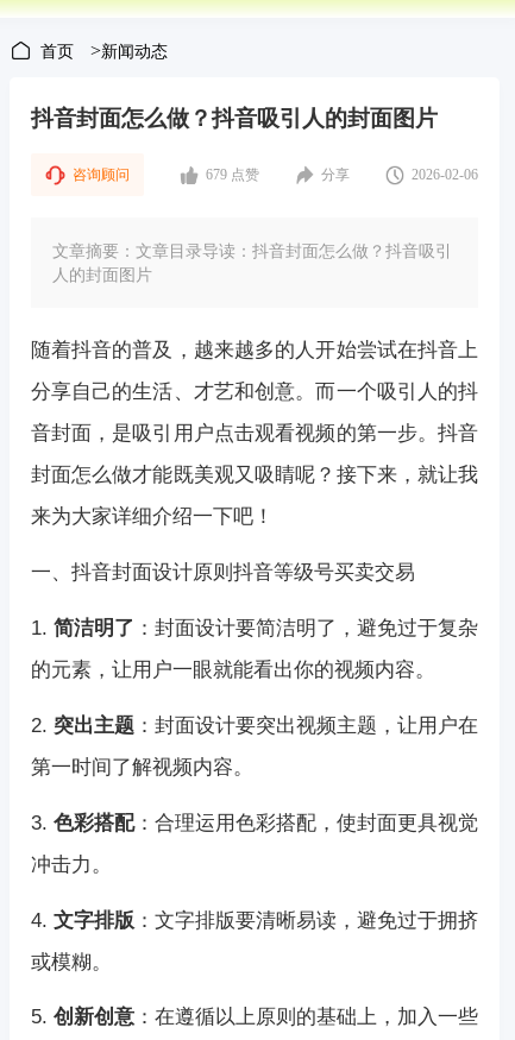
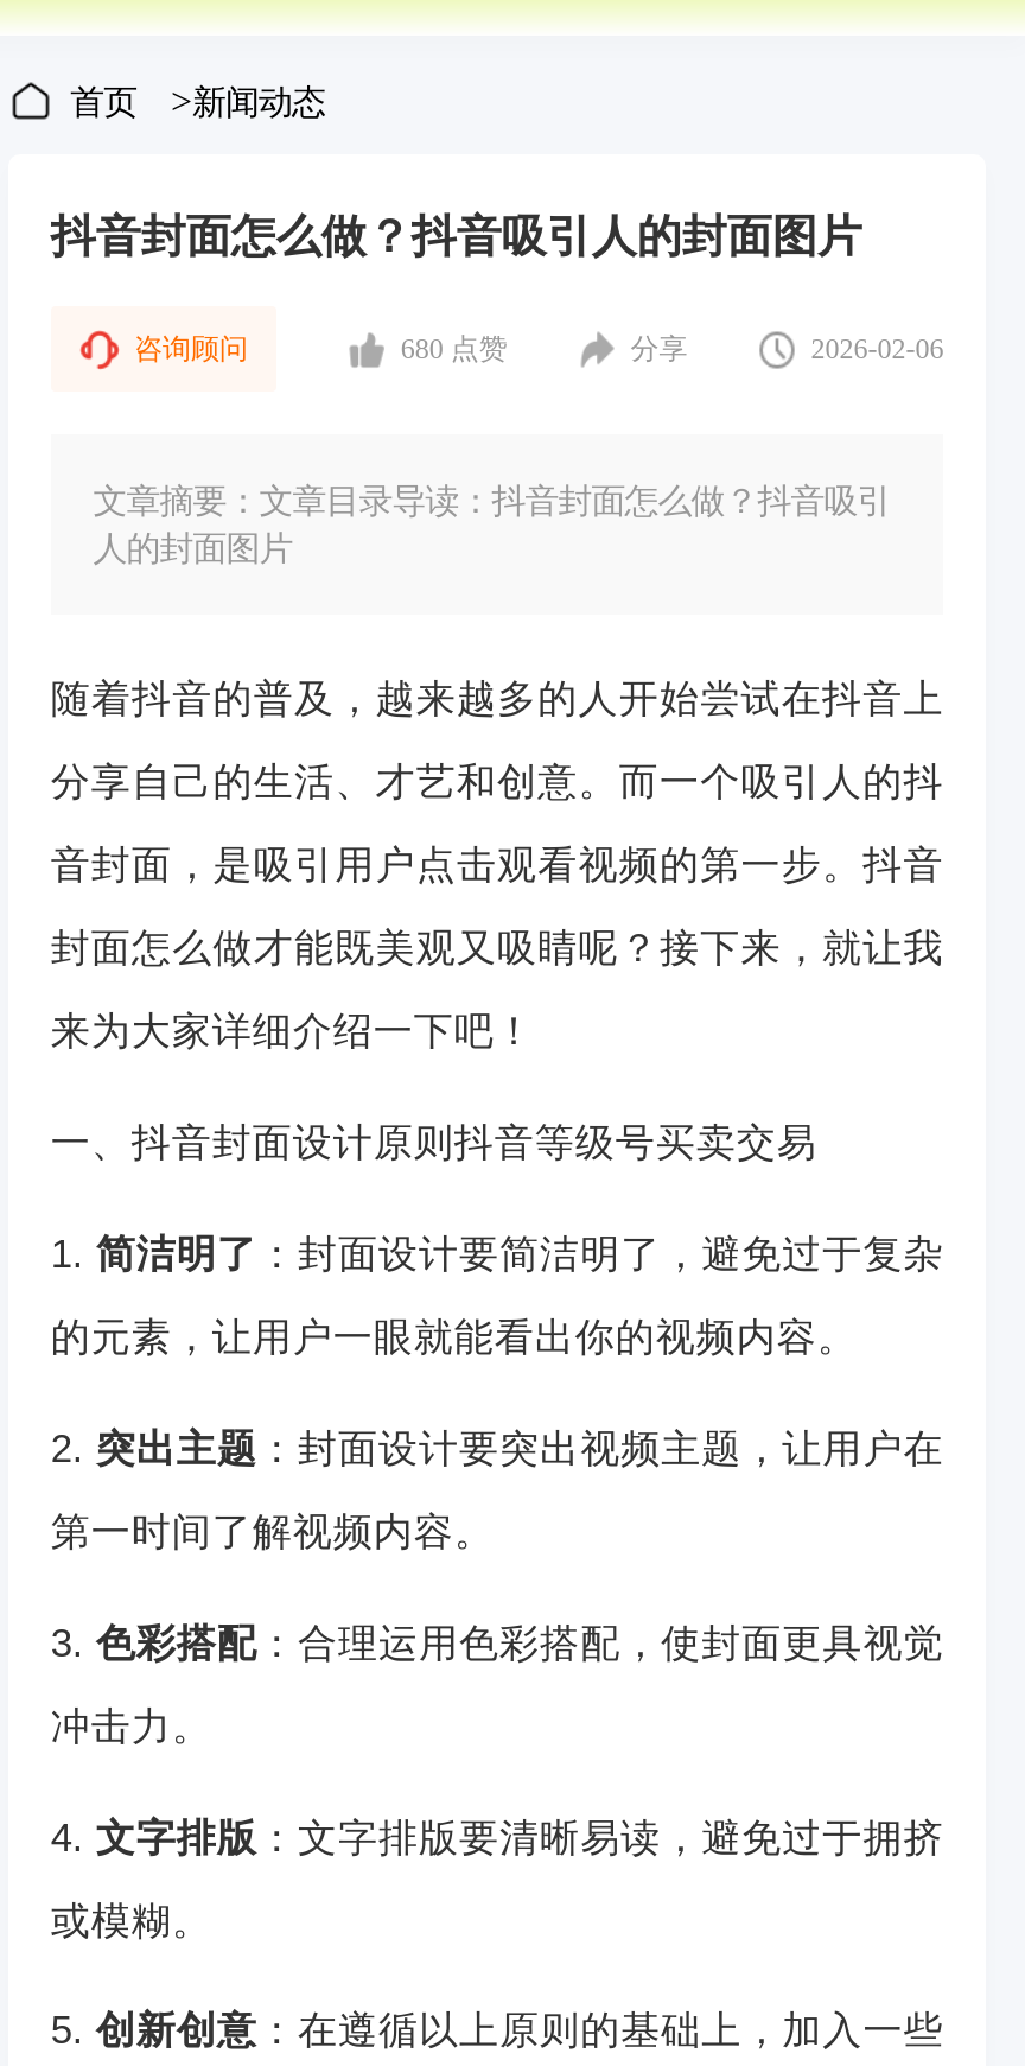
[206,166,260,183] 679 点赞 -> [401,332,507,365] 680 点赞

